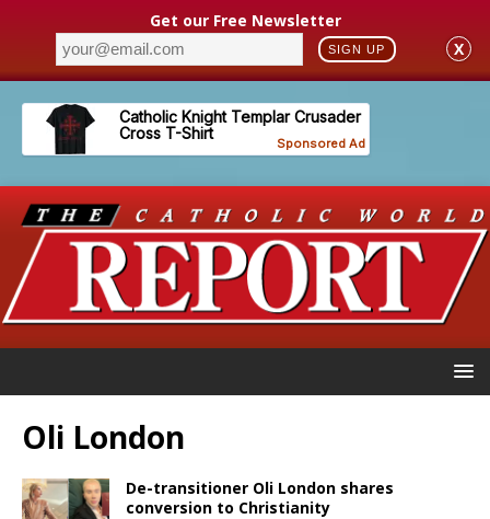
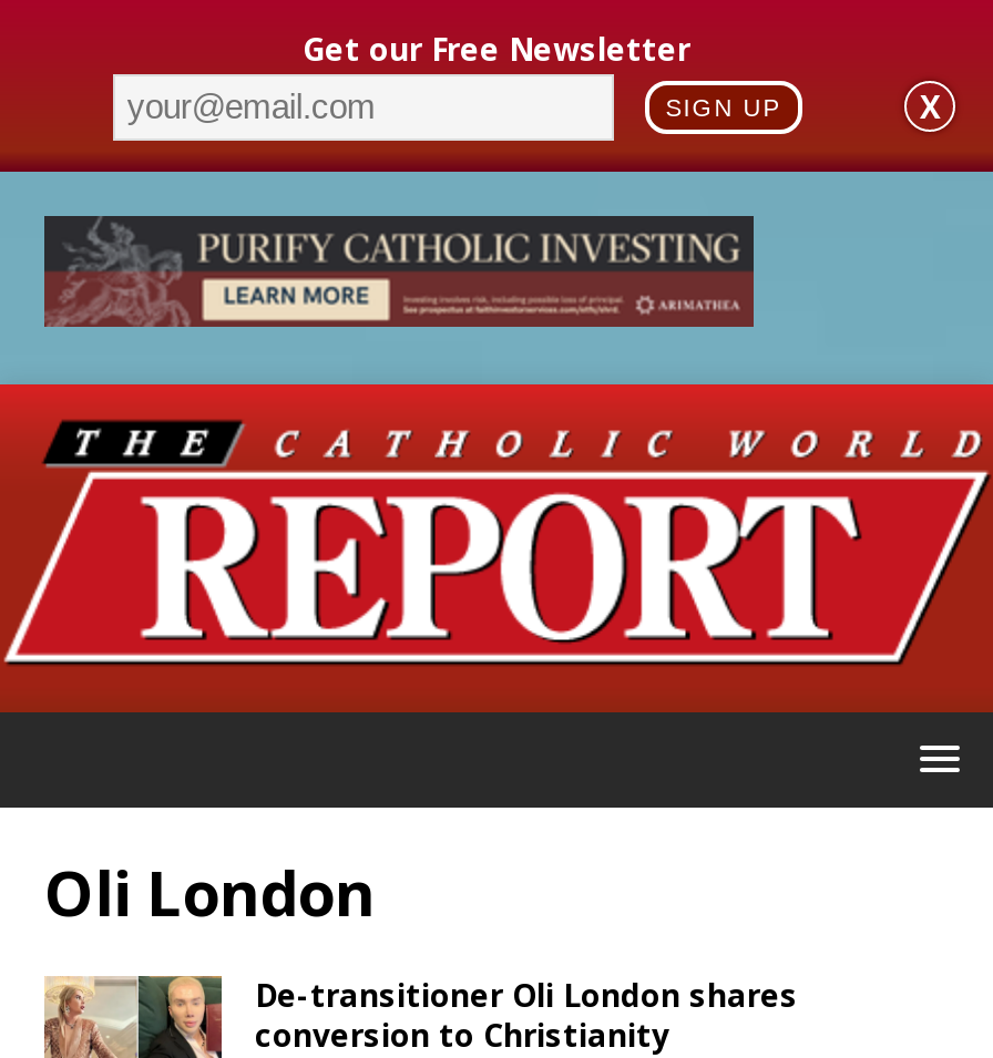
[21,102,372,158] [image] -> [42,214,756,329] [image]

